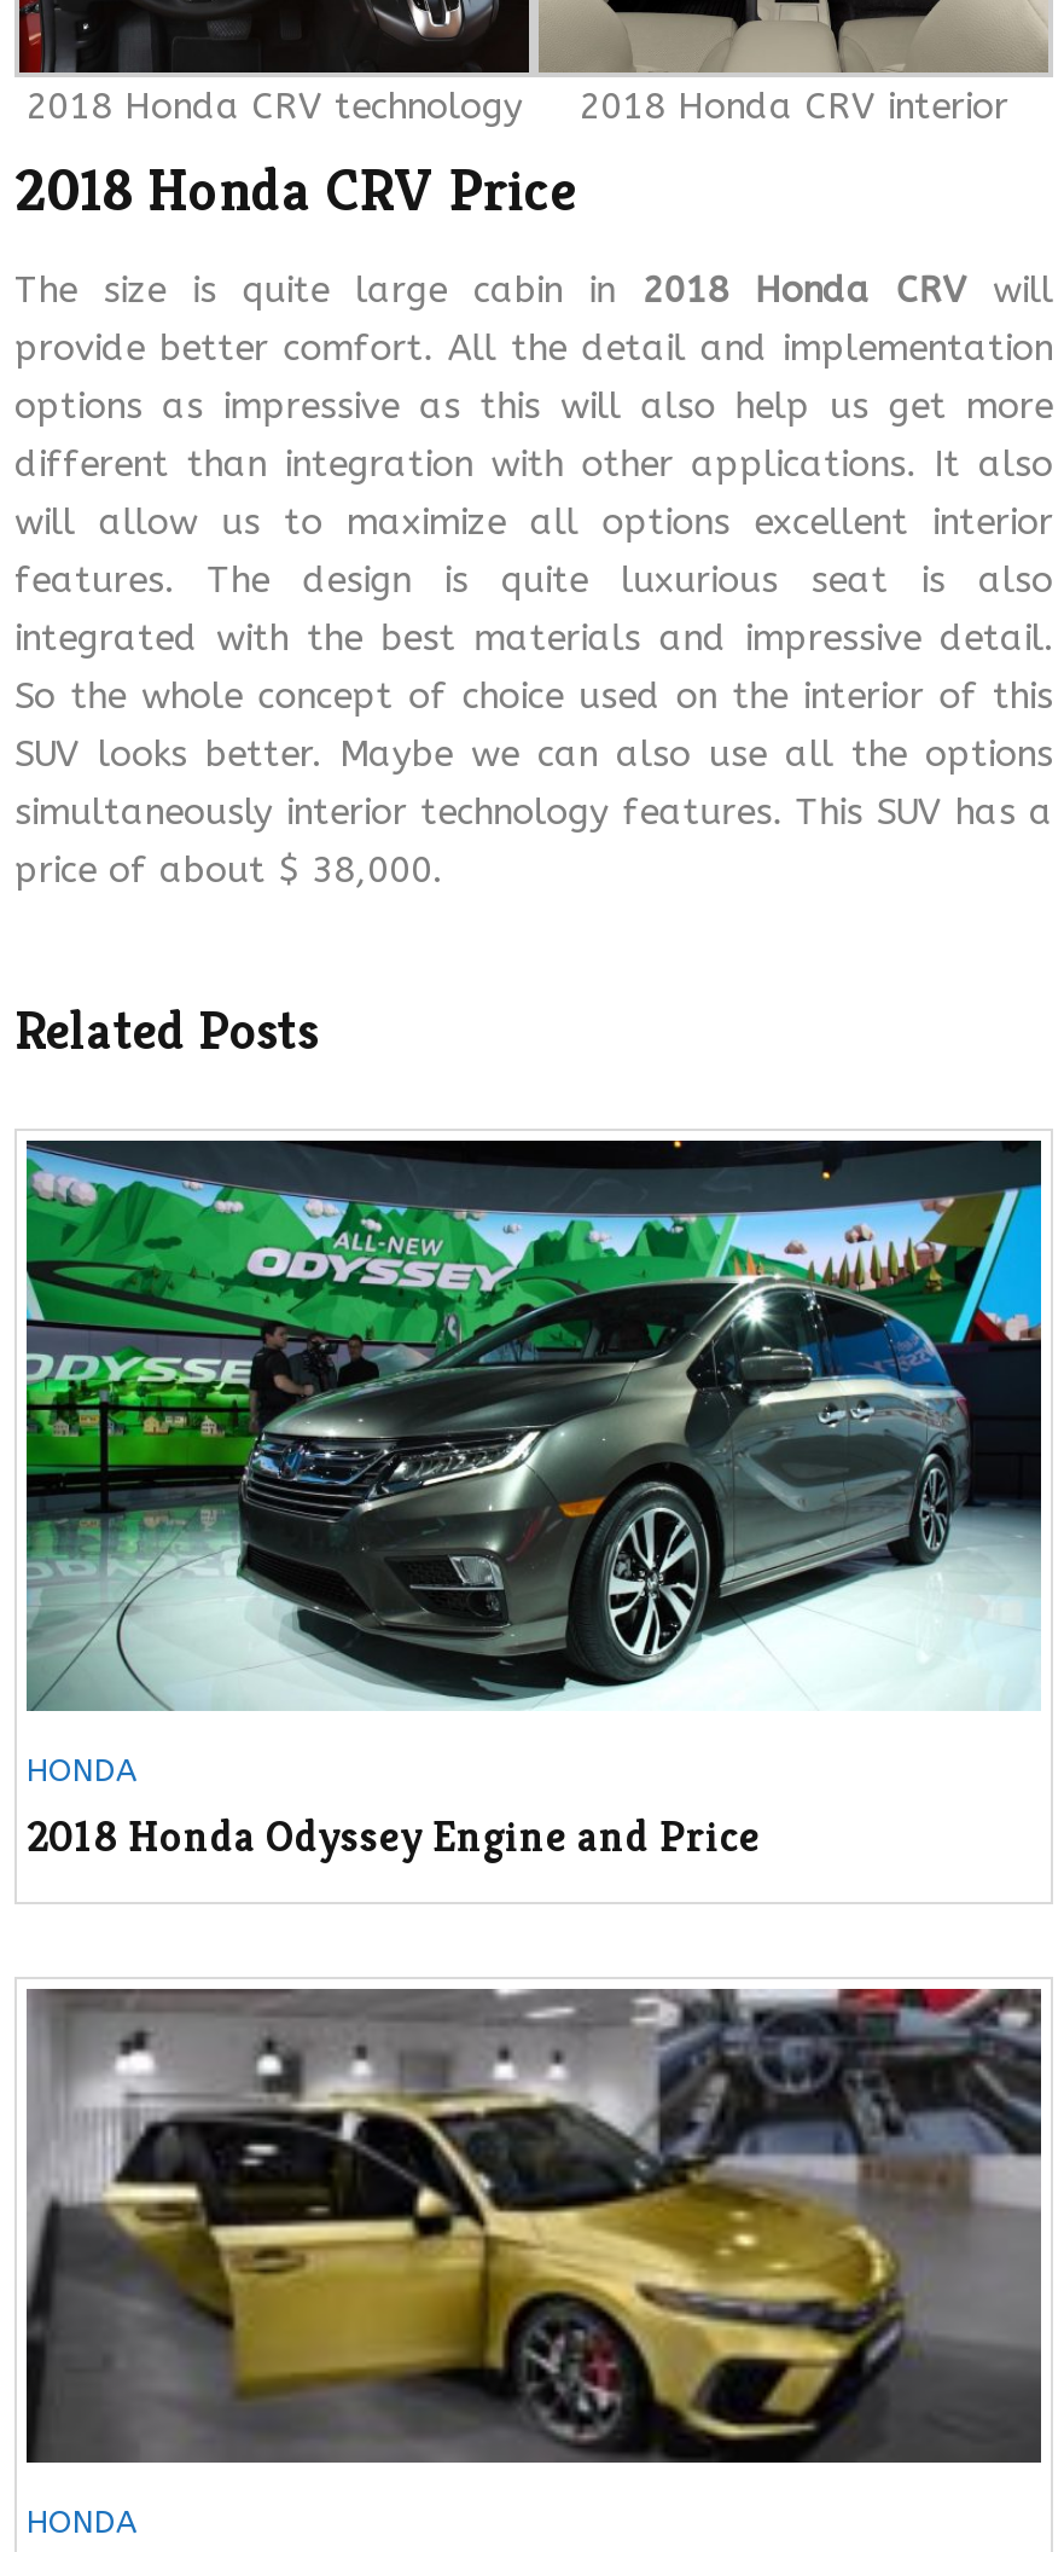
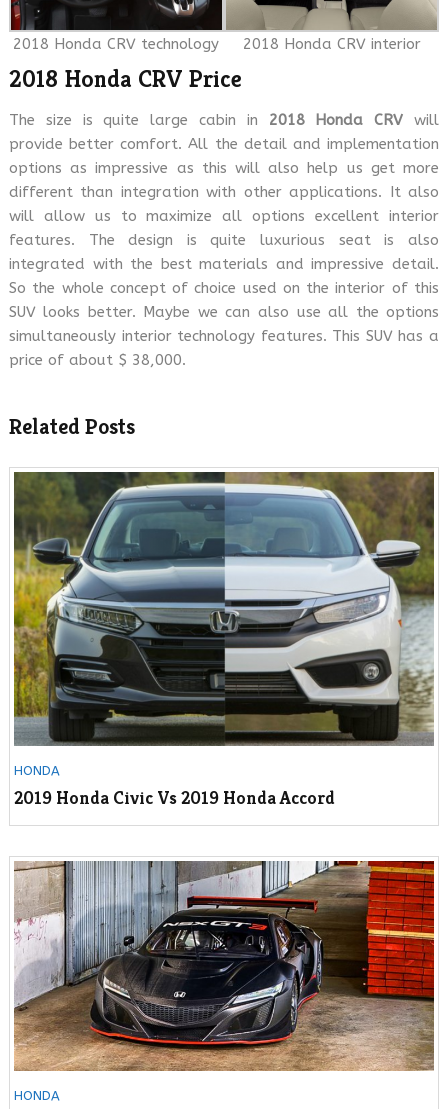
[24,1138,1043,1864] [image] | 2018 Honda Odyssey Engine and Price -> [13,471,435,809] [image] | 2019 Honda Civic Vs 2019 Honda Accord
[24,1986,1043,2465] [image] -> [13,860,435,1072] [image]

